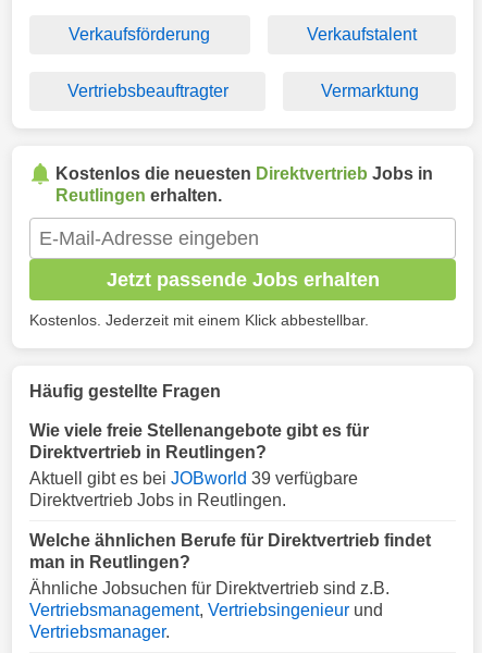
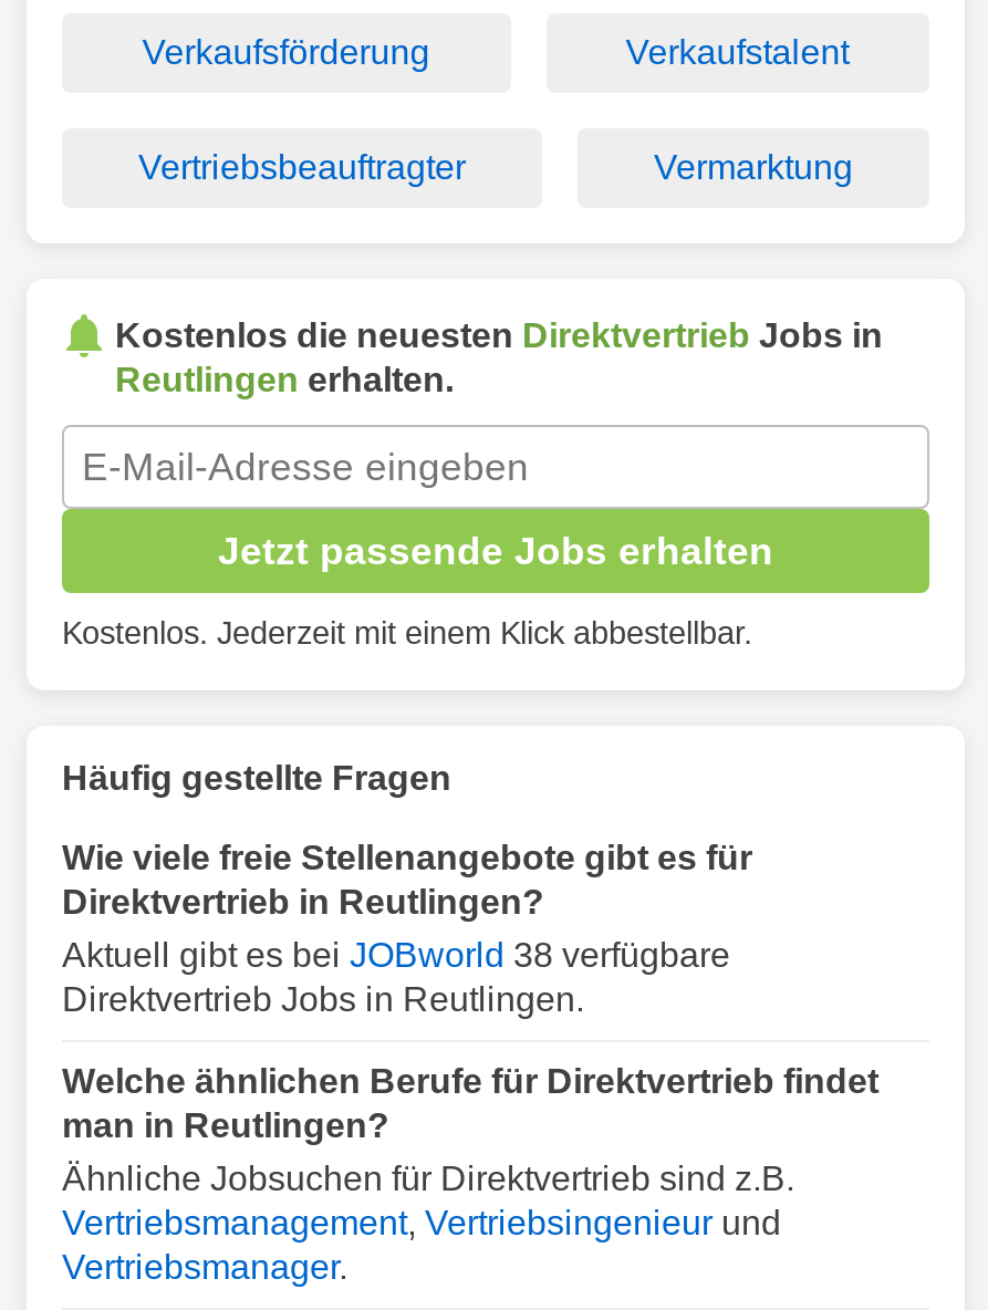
[29,469,358,488] Aktuell gibt es bei JOBworld 39 verfügbare -> [62,936,730,974] Aktuell gibt es bei JOBworld 38 verfügbare

